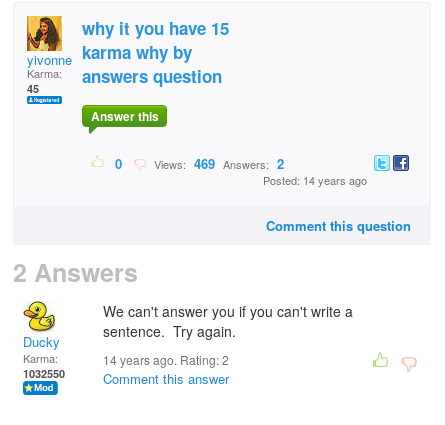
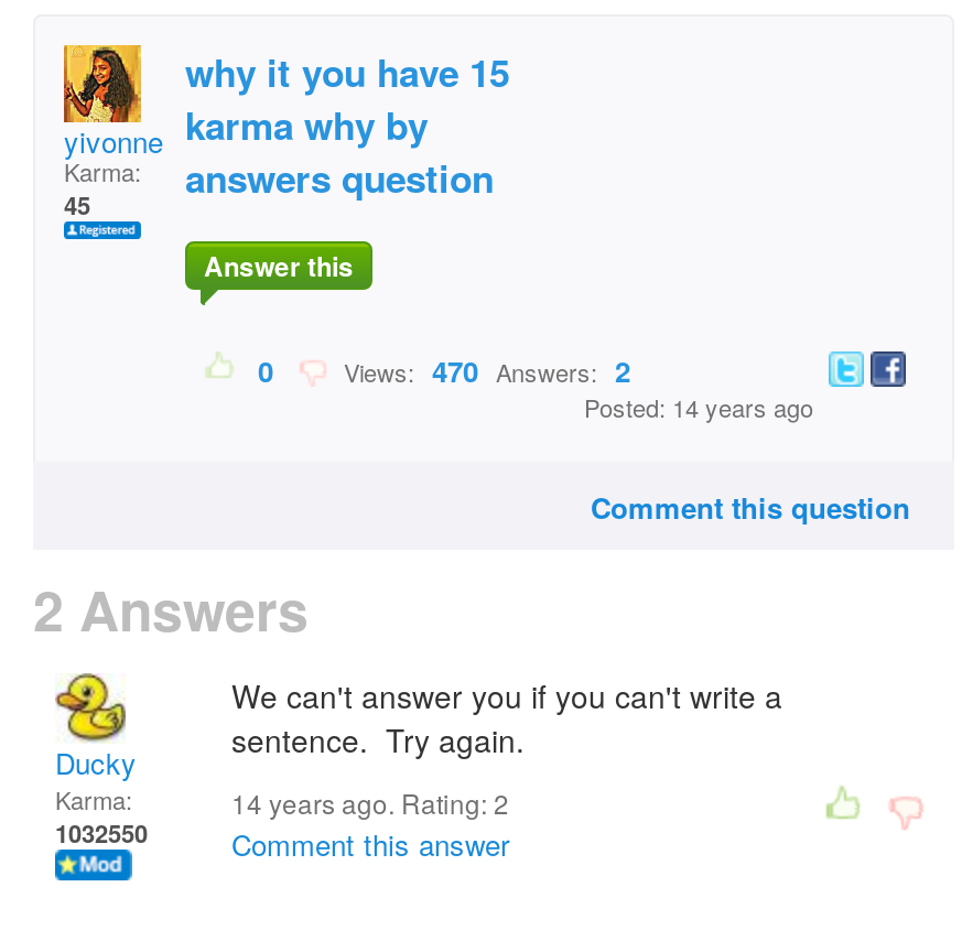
[148,154,284,173] Views: 469 Answers: 2 -> [331,350,630,391] Views: 470 Answers: 2

